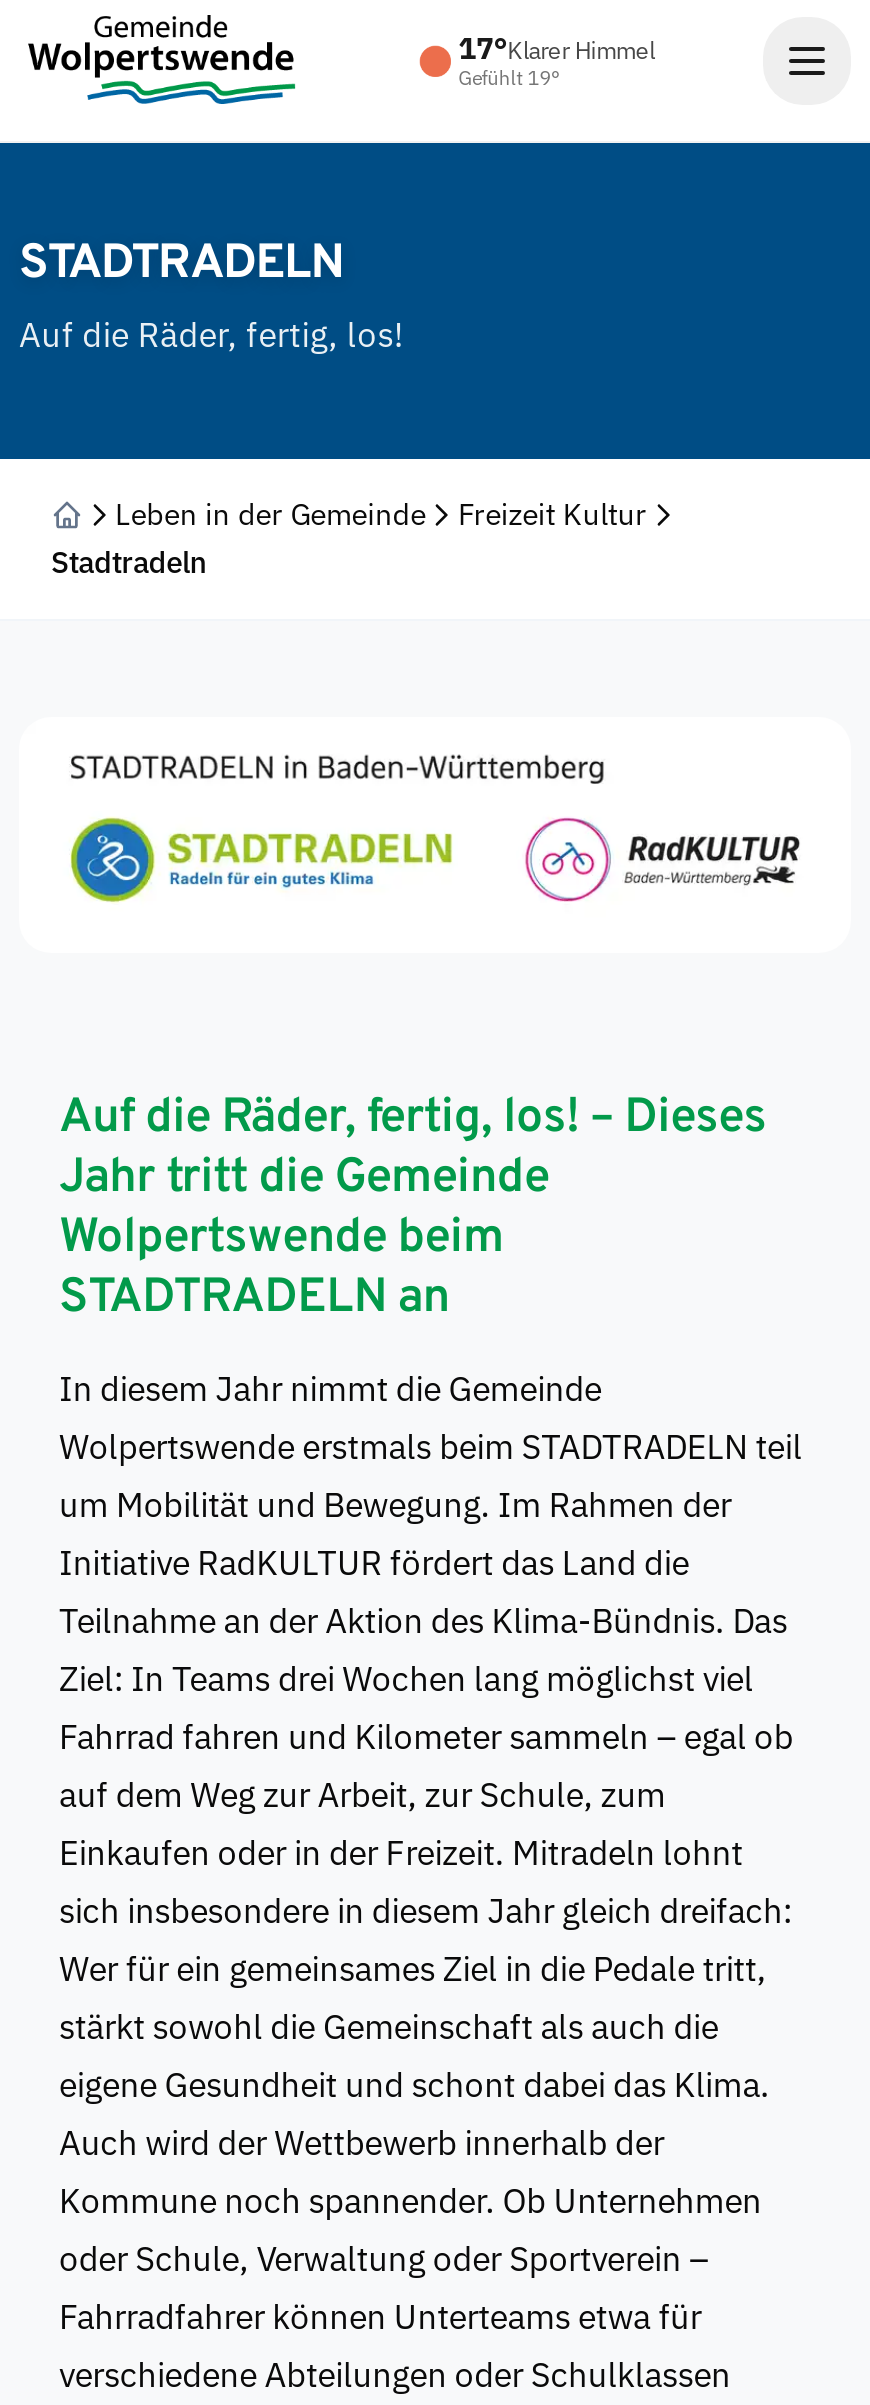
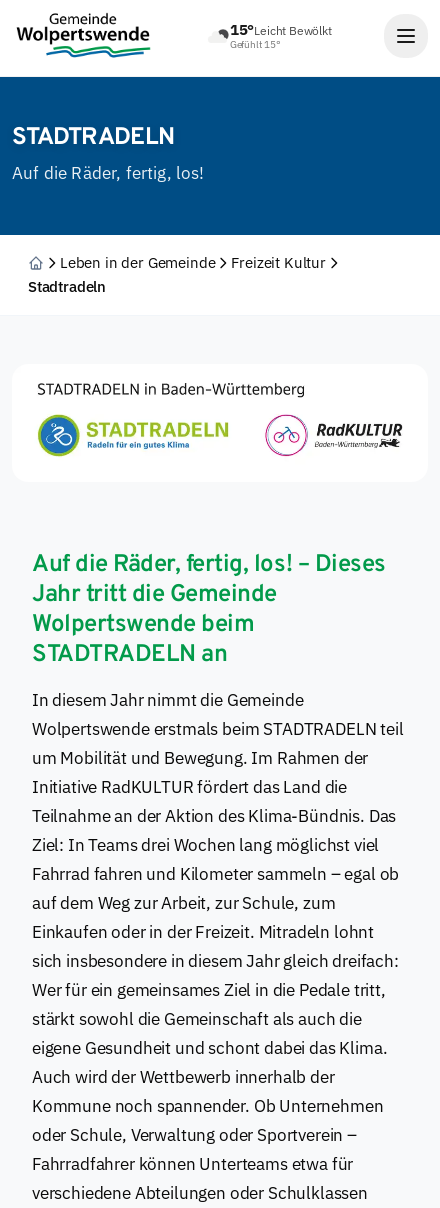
[458,29,655,91] 17°Klarer Himmel | Gefühlt 19° -> [230,20,332,51] 15°Leicht Bewölkt | Gefühlt 15°

